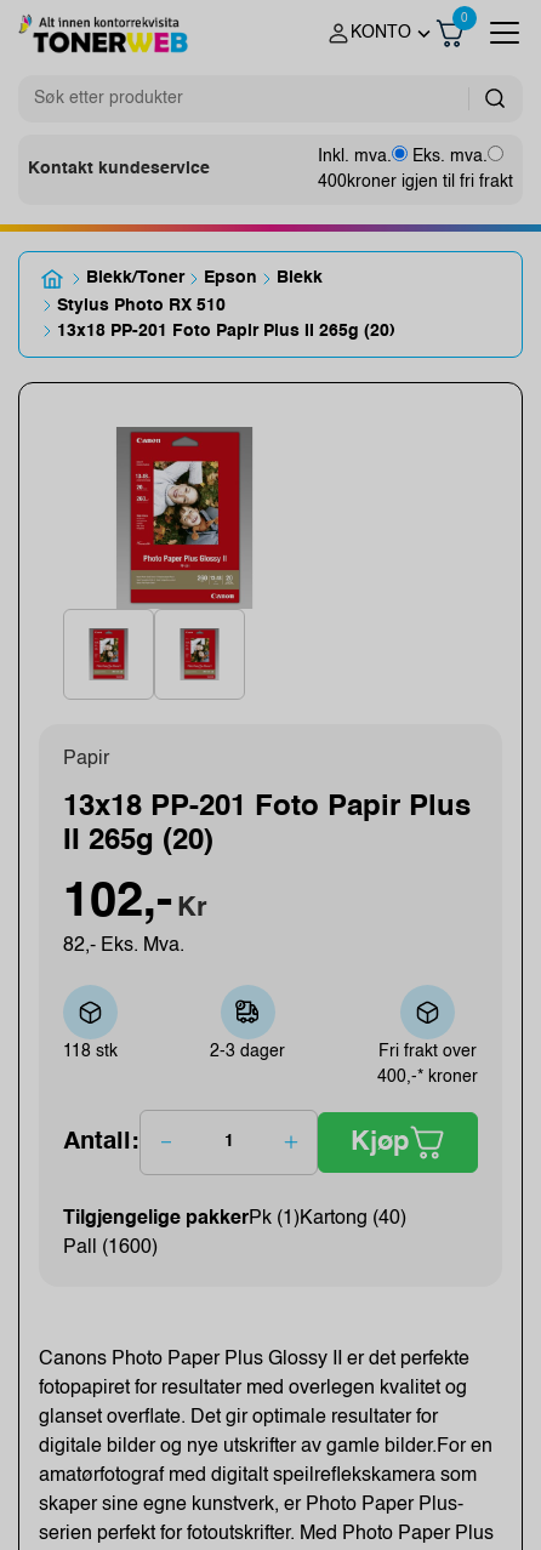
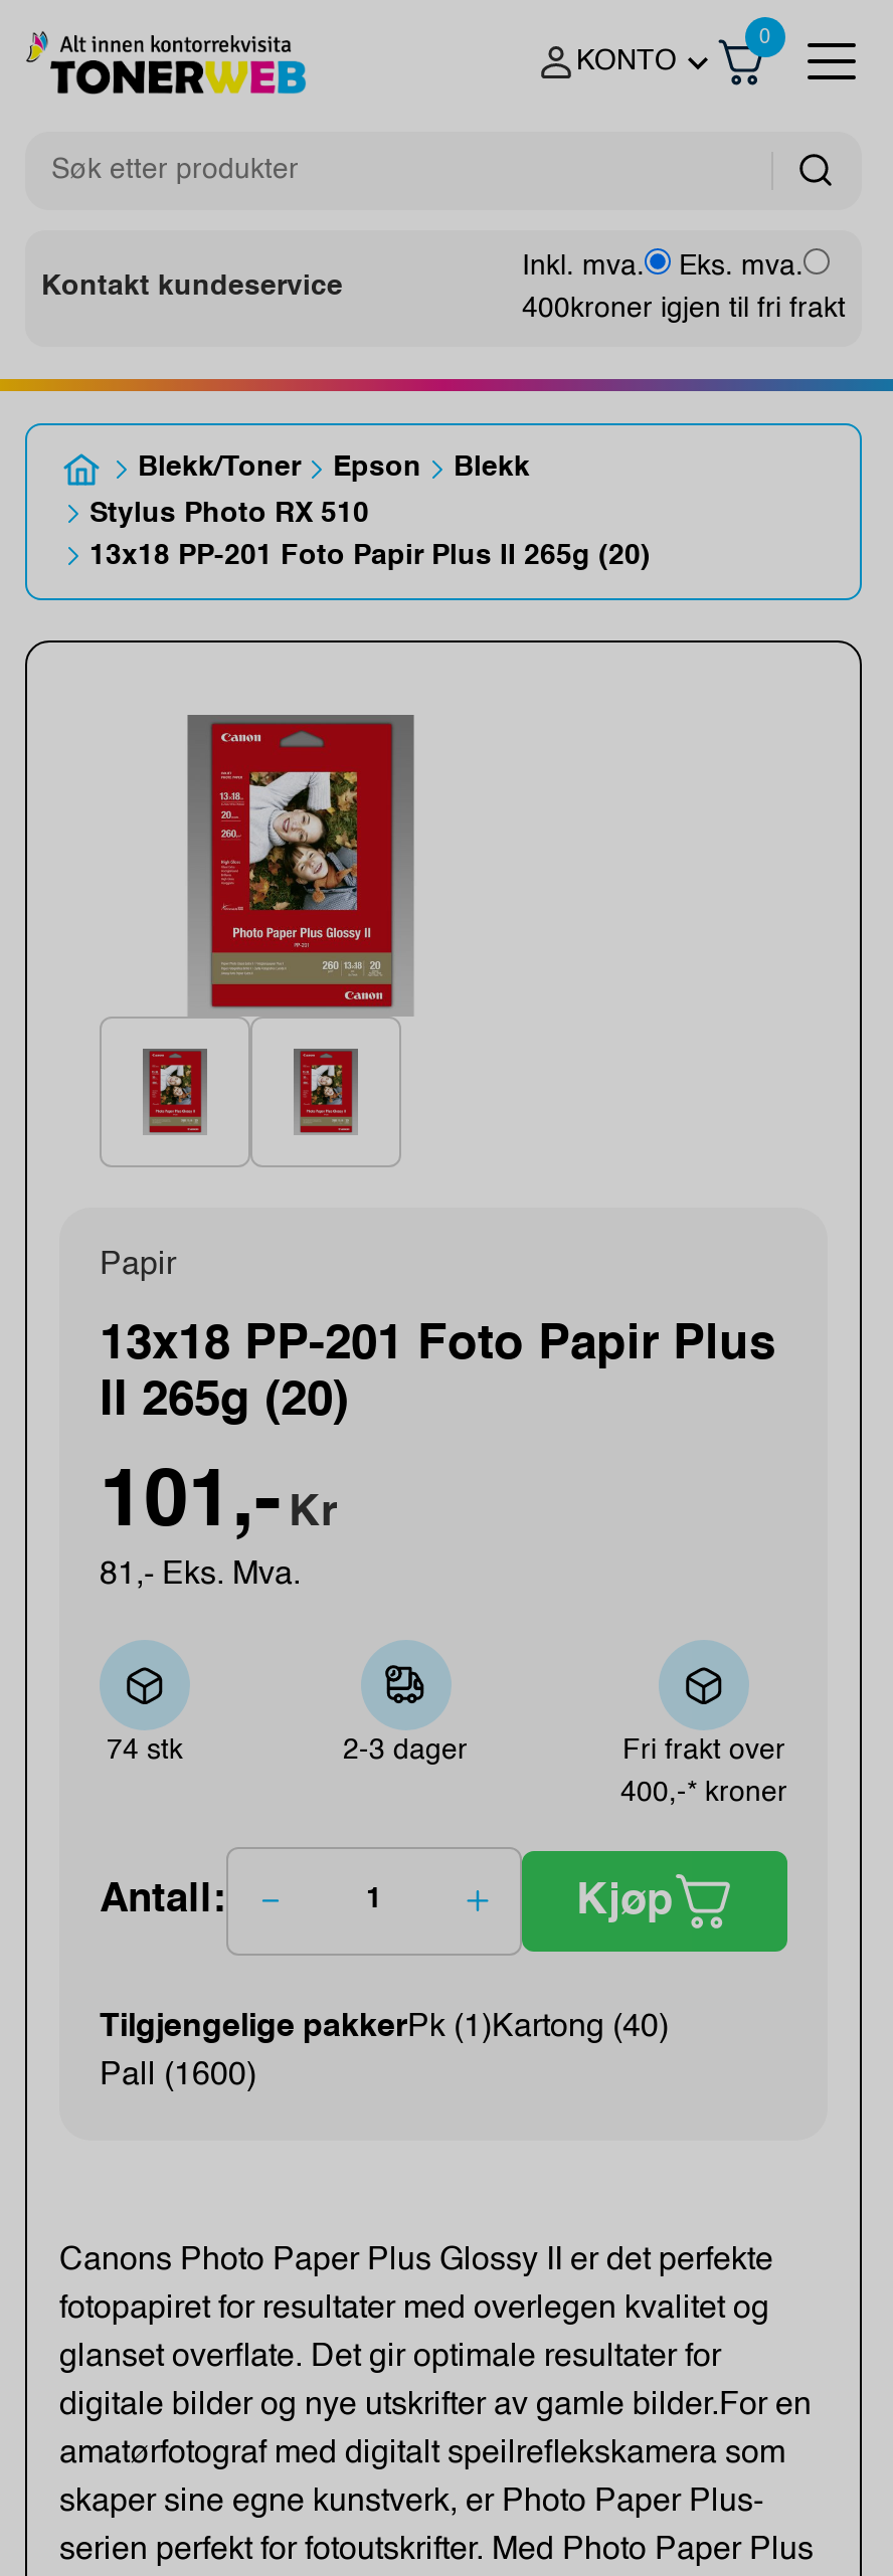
[63,878,207,926] 102,- Kr -> [100,1463,339,1543] 101,- Kr
[63,936,184,956] 82,- Eks. Mva. -> [100,1559,301,1591] 81,- Eks. Mva.
[63,1043,118,1060] 118 stk -> [107,1736,183,1764] 74 stk

